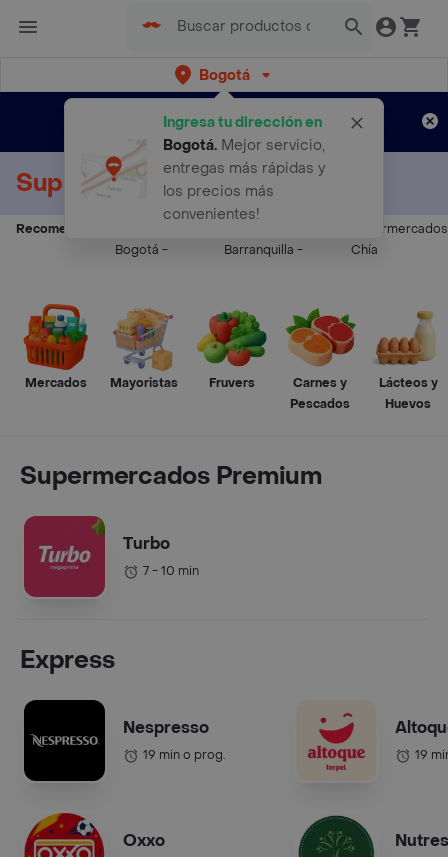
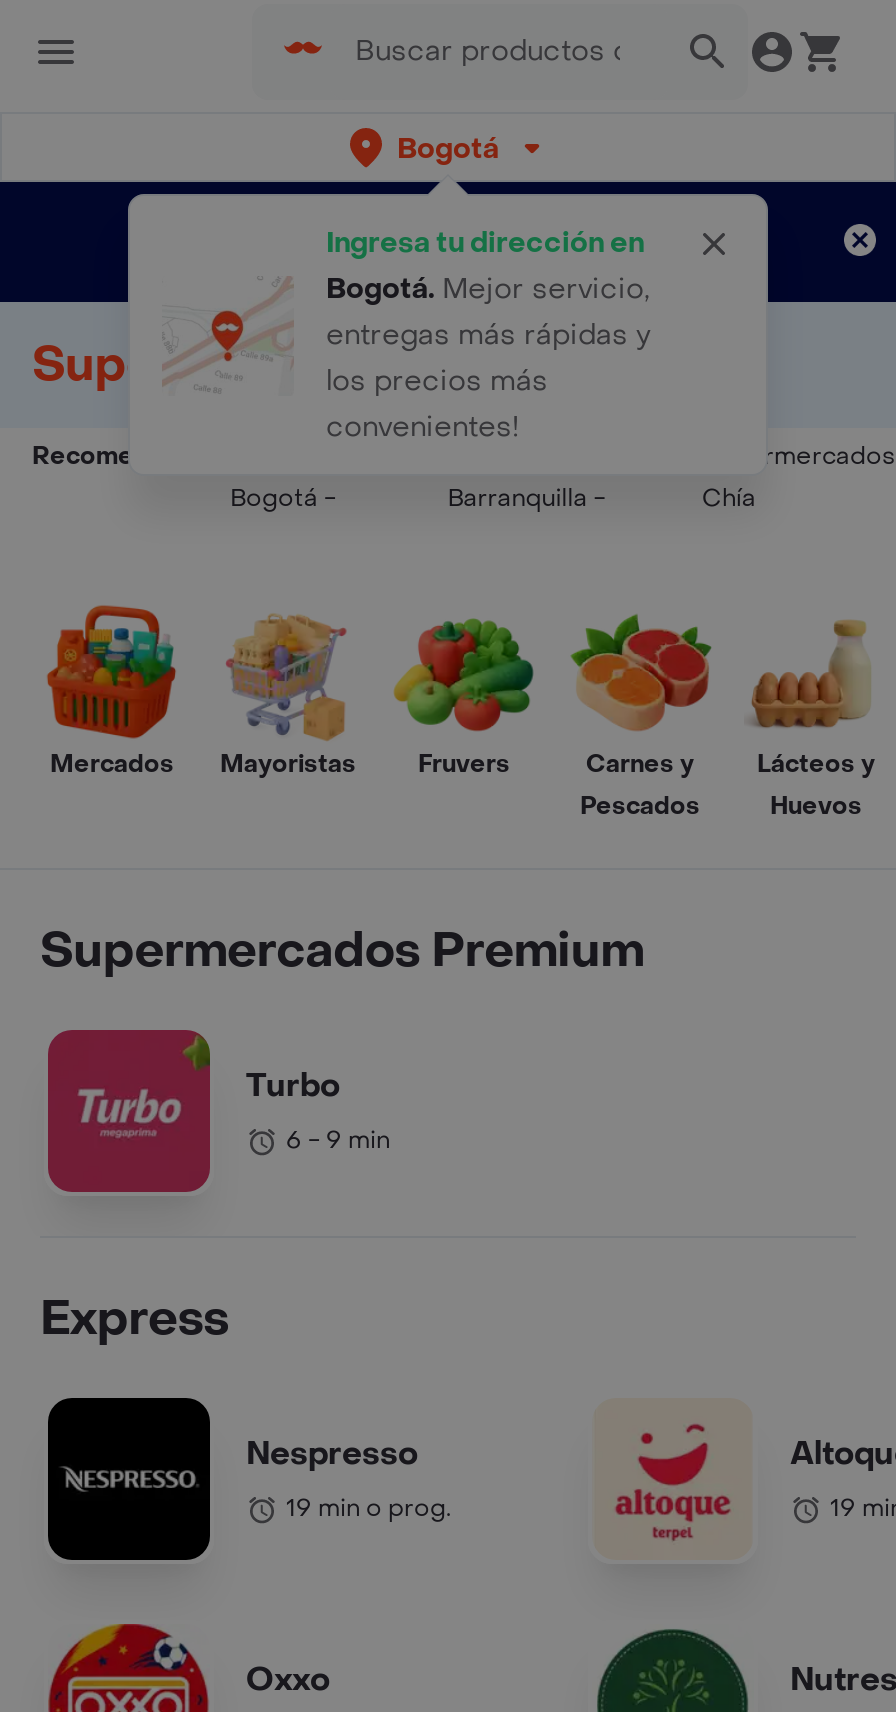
[143,563,199,579] 7 - 10 min -> [286,1124,390,1156] 6 - 9 min

